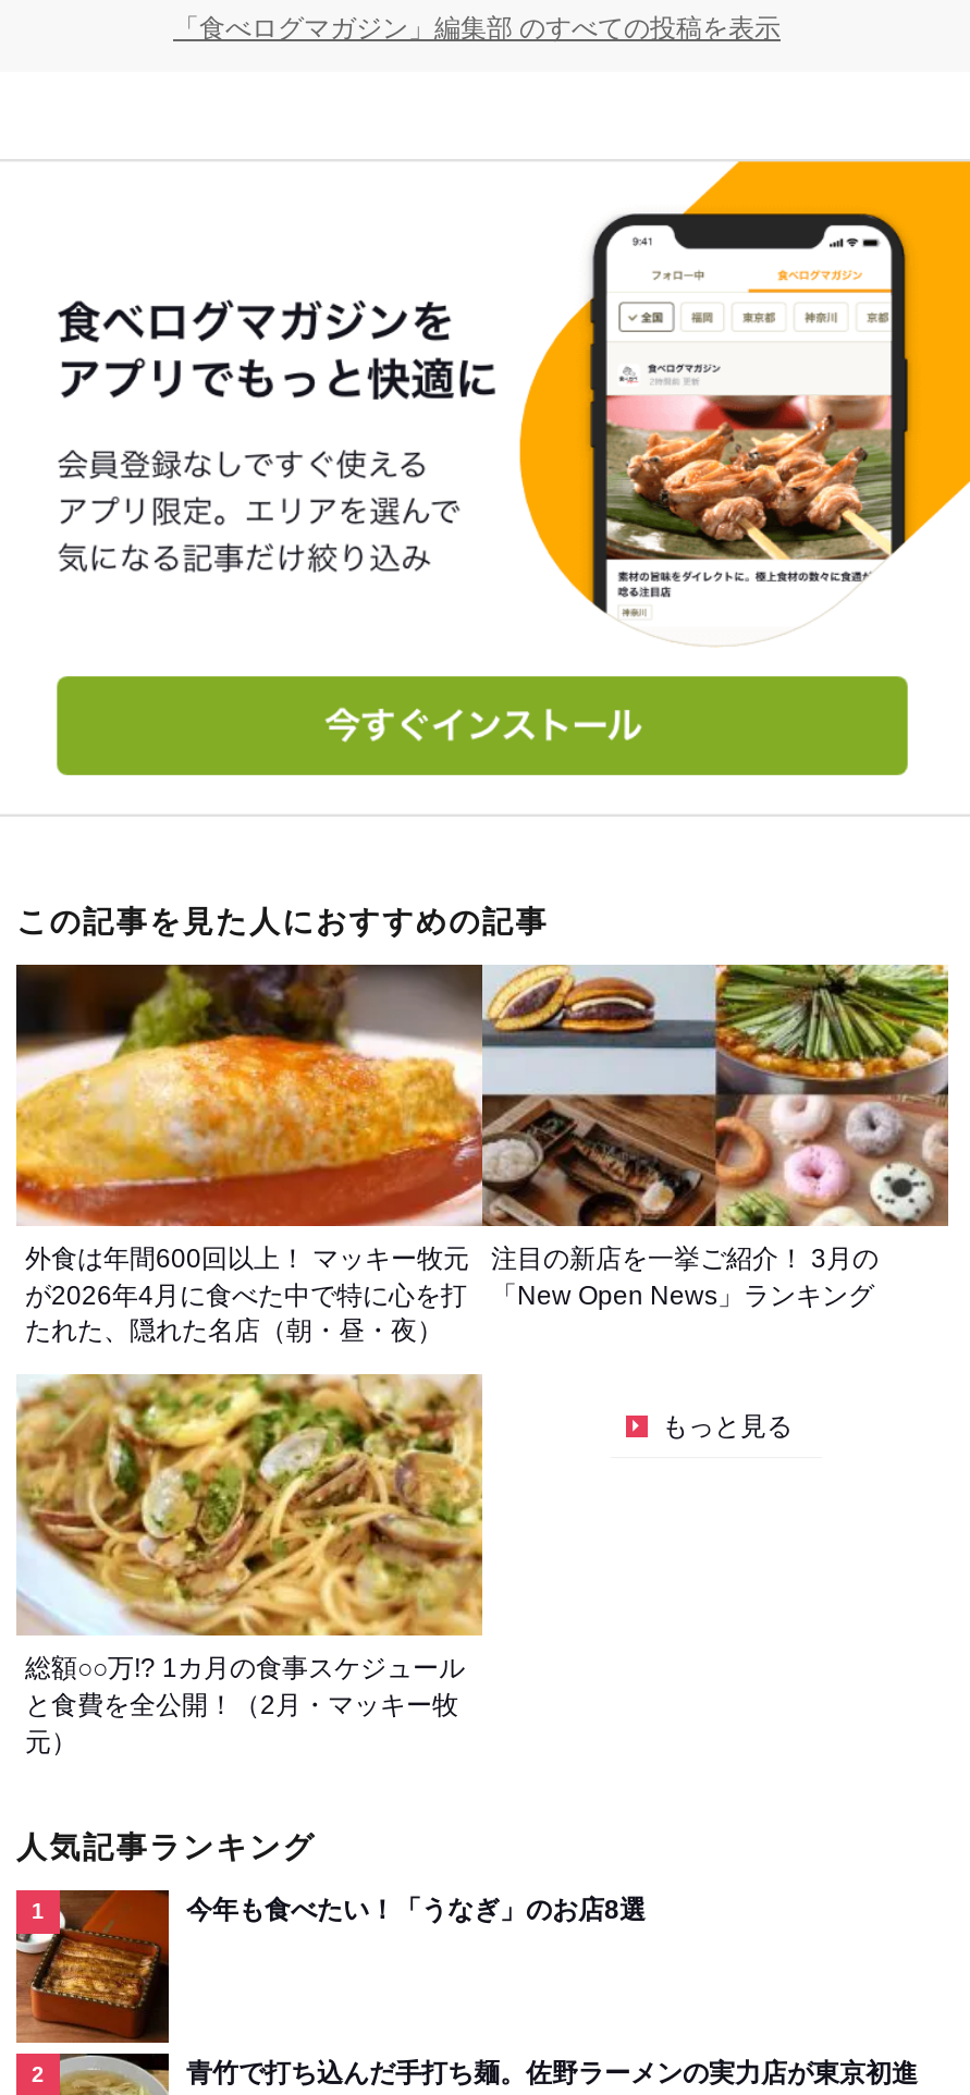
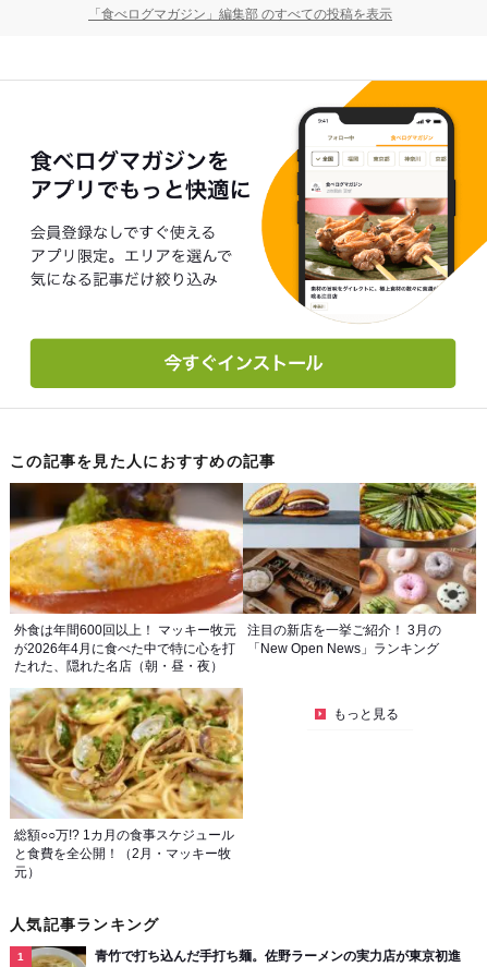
[14,1888,646,2045] [image] | 今年も食べたい！「うなぎ」のお店8選 -> none

